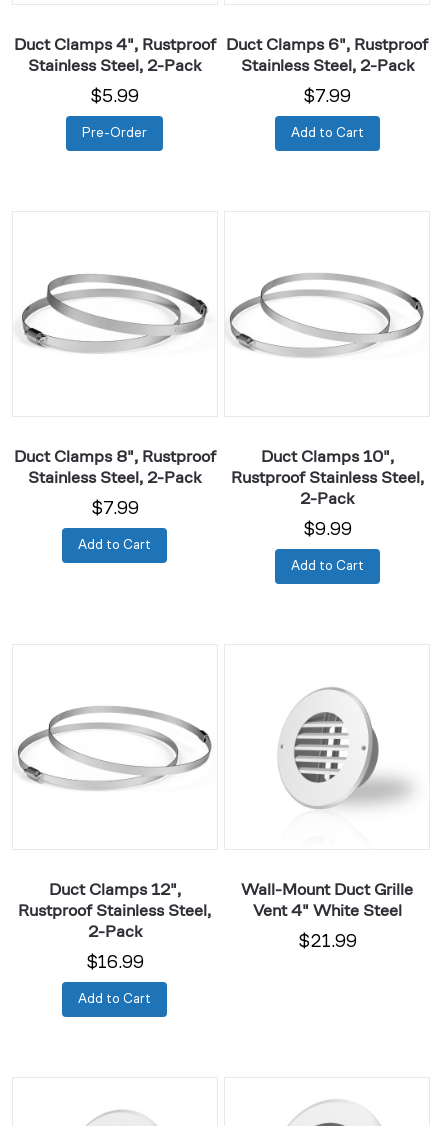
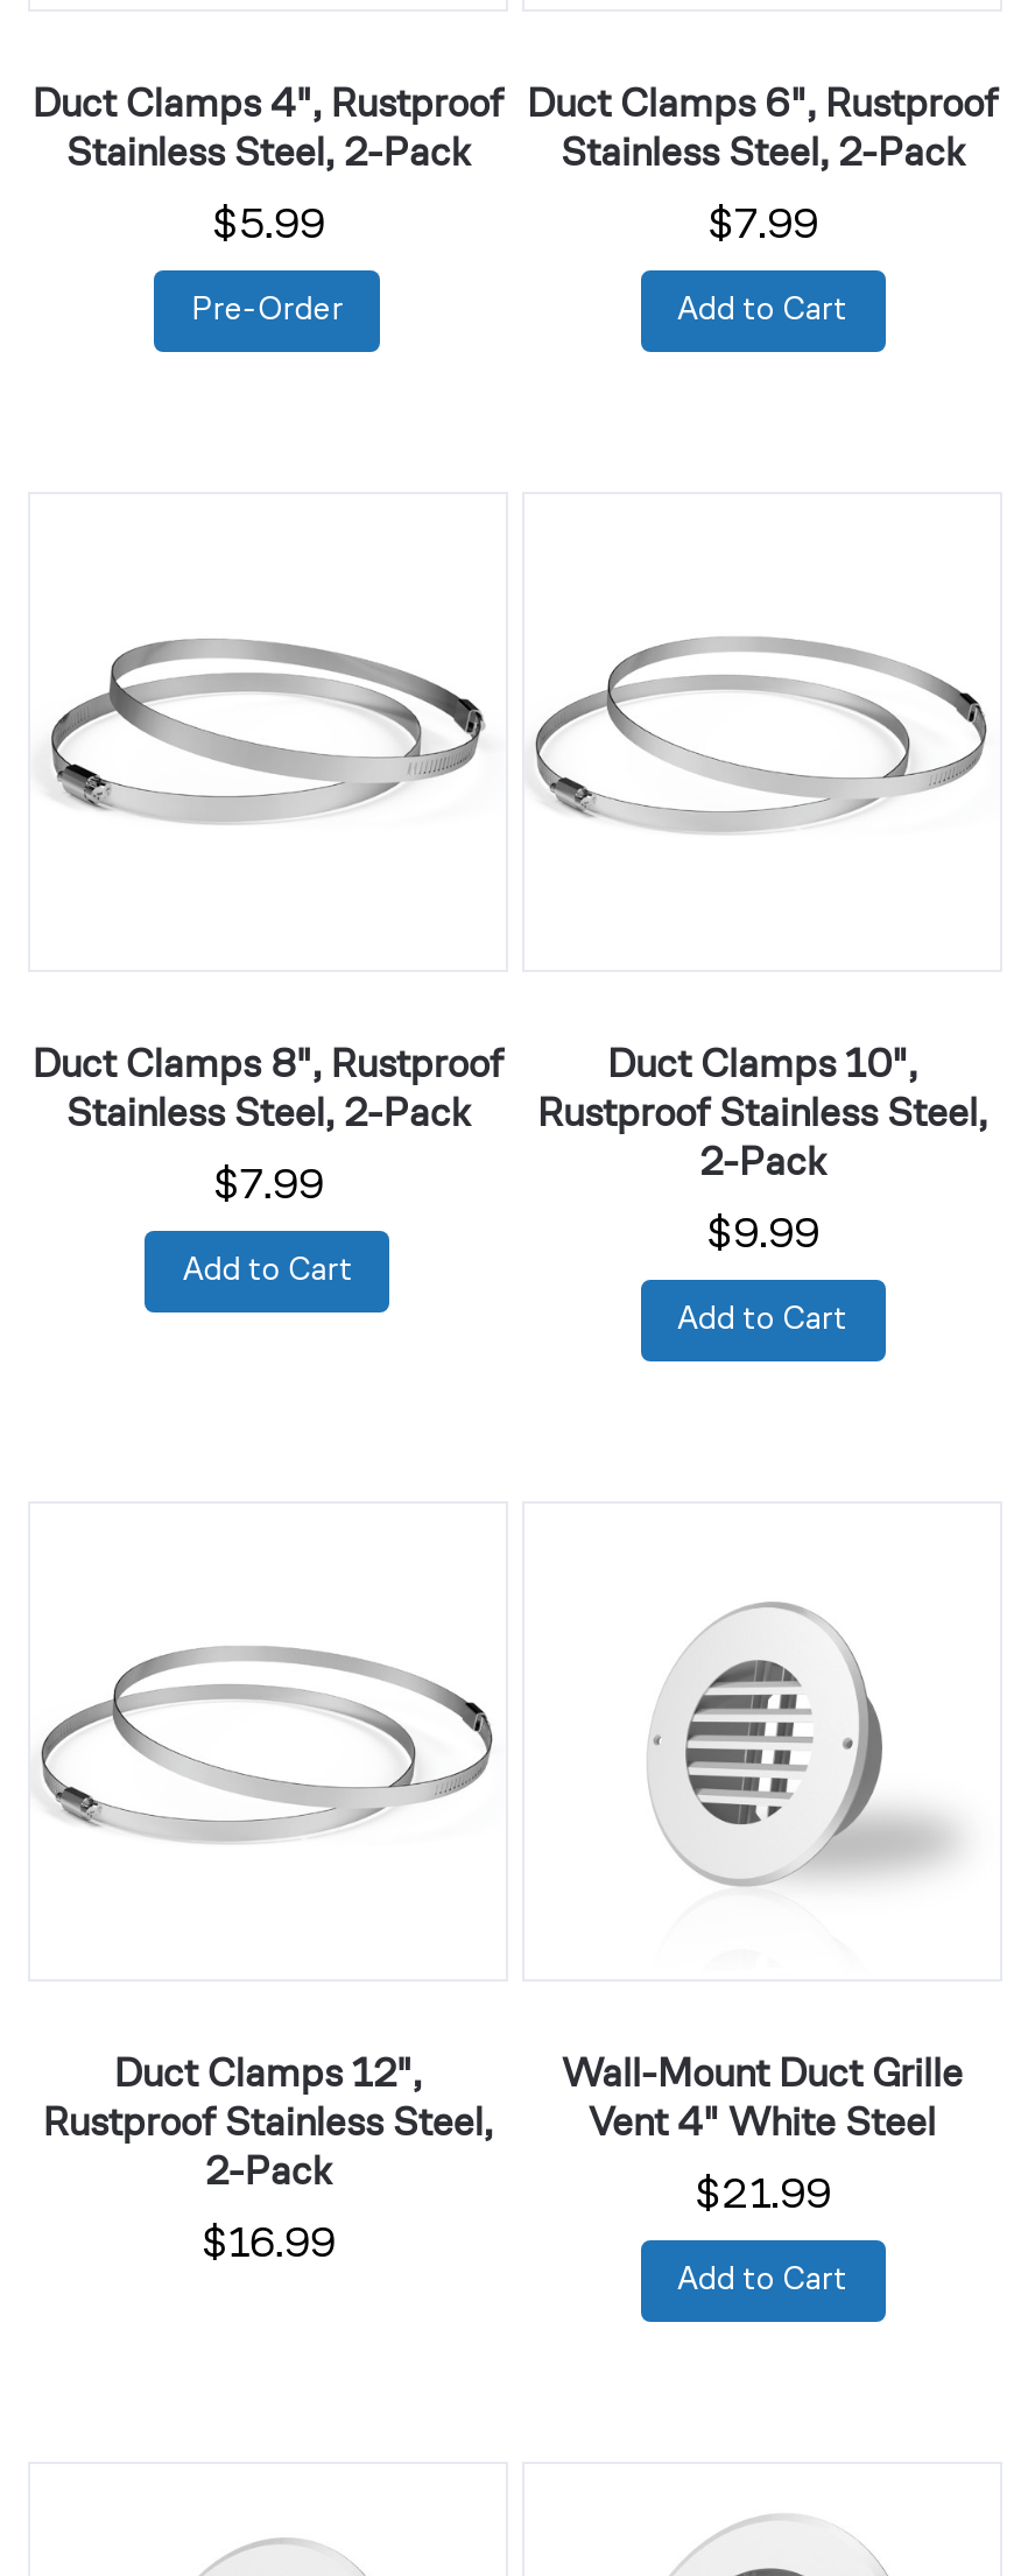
none -> [677,2264,847,2299] Add to Cart
[78,992,151,1007] Add to Cart -> none

